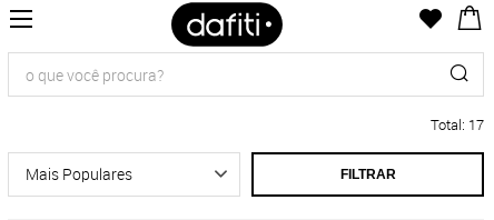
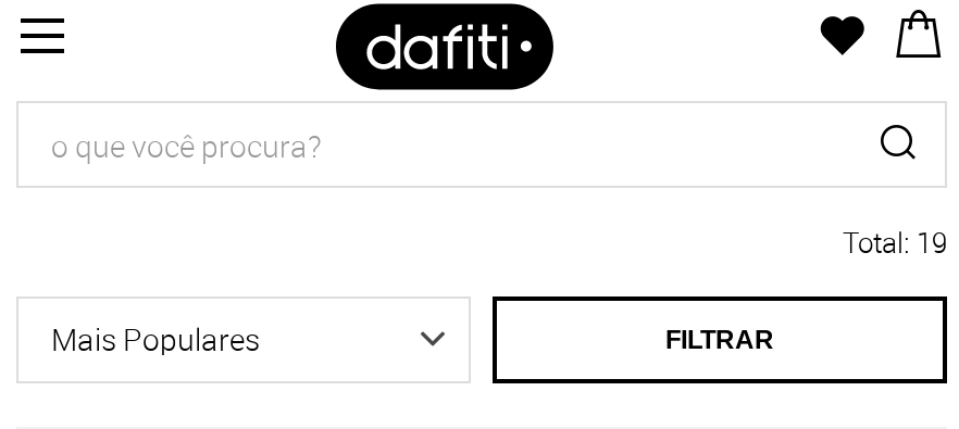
[431,114,484,134] Total: 17 -> [843,223,947,262] Total: 19

